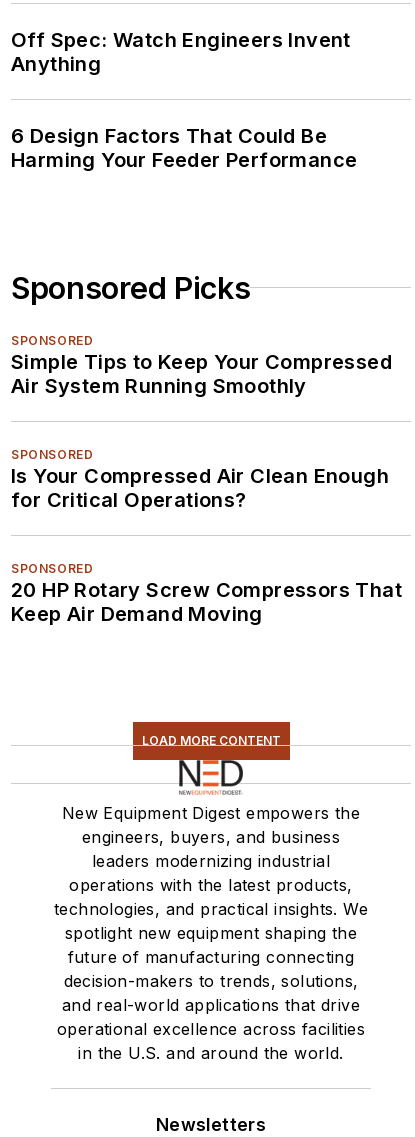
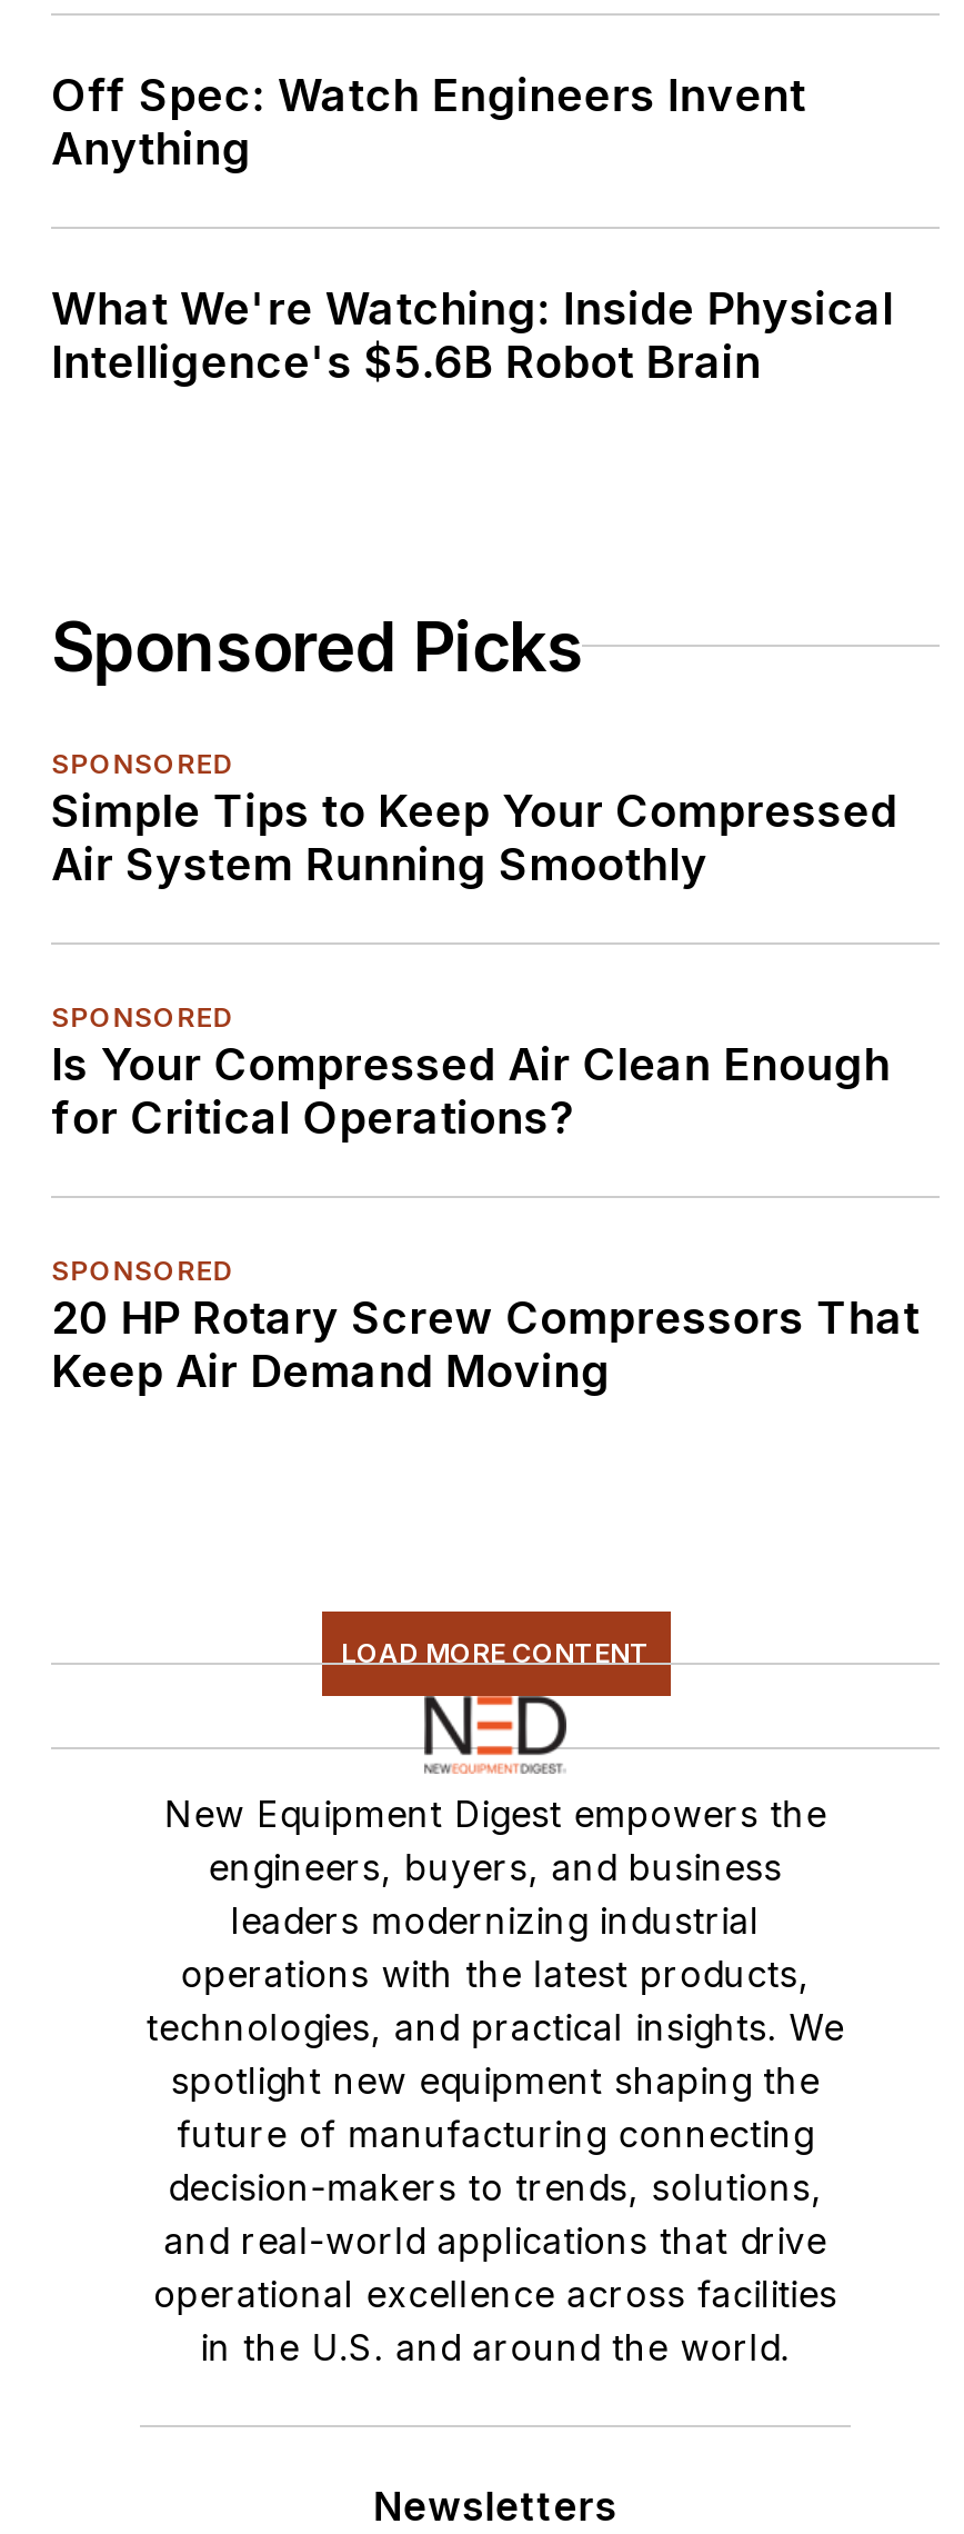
[11,124,357,172] 6 Design Factors That Could Be | Harming Your Feeder Performance -> [51,281,894,388] What We're Watching: Inside Physical | Intelligence's $5.6B Robot Brain

